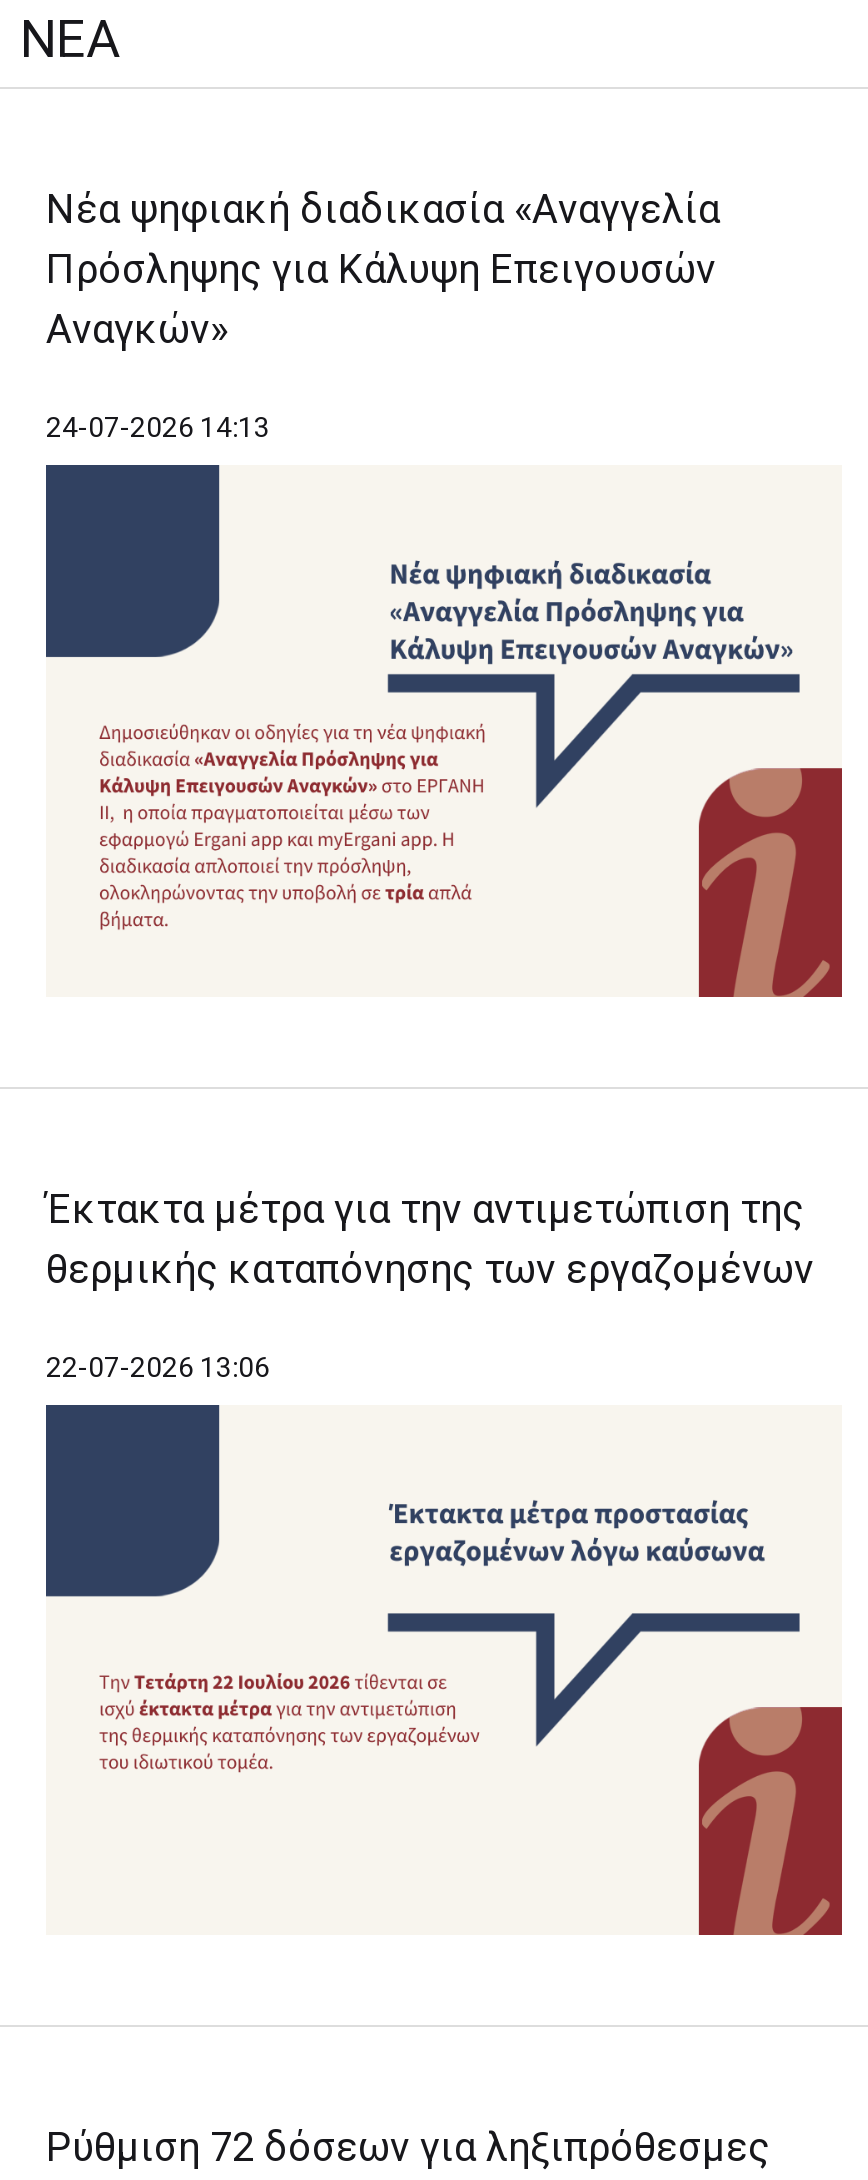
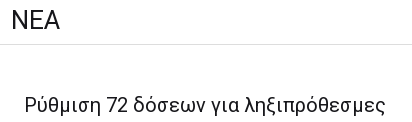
[46,186,720,444] Νέα ψηφιακή διαδικασία «Αναγγελία | Πρόσληψης για Κάλυψη Επειγουσών | Αναγκών» | 24-07-2026 14:13 -> none
[44,463,844,999] [image] -> none
[46,1184,814,1382] Έκτακτα μέτρα για την αντιμετώπιση της | θερμικής καταπόνησης των εργαζομένων | 22-07-2026 13:06 -> none
[44,1401,844,1937] [image] -> none

